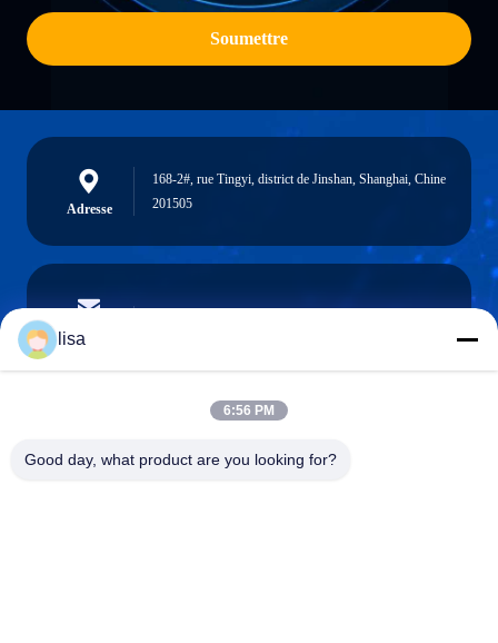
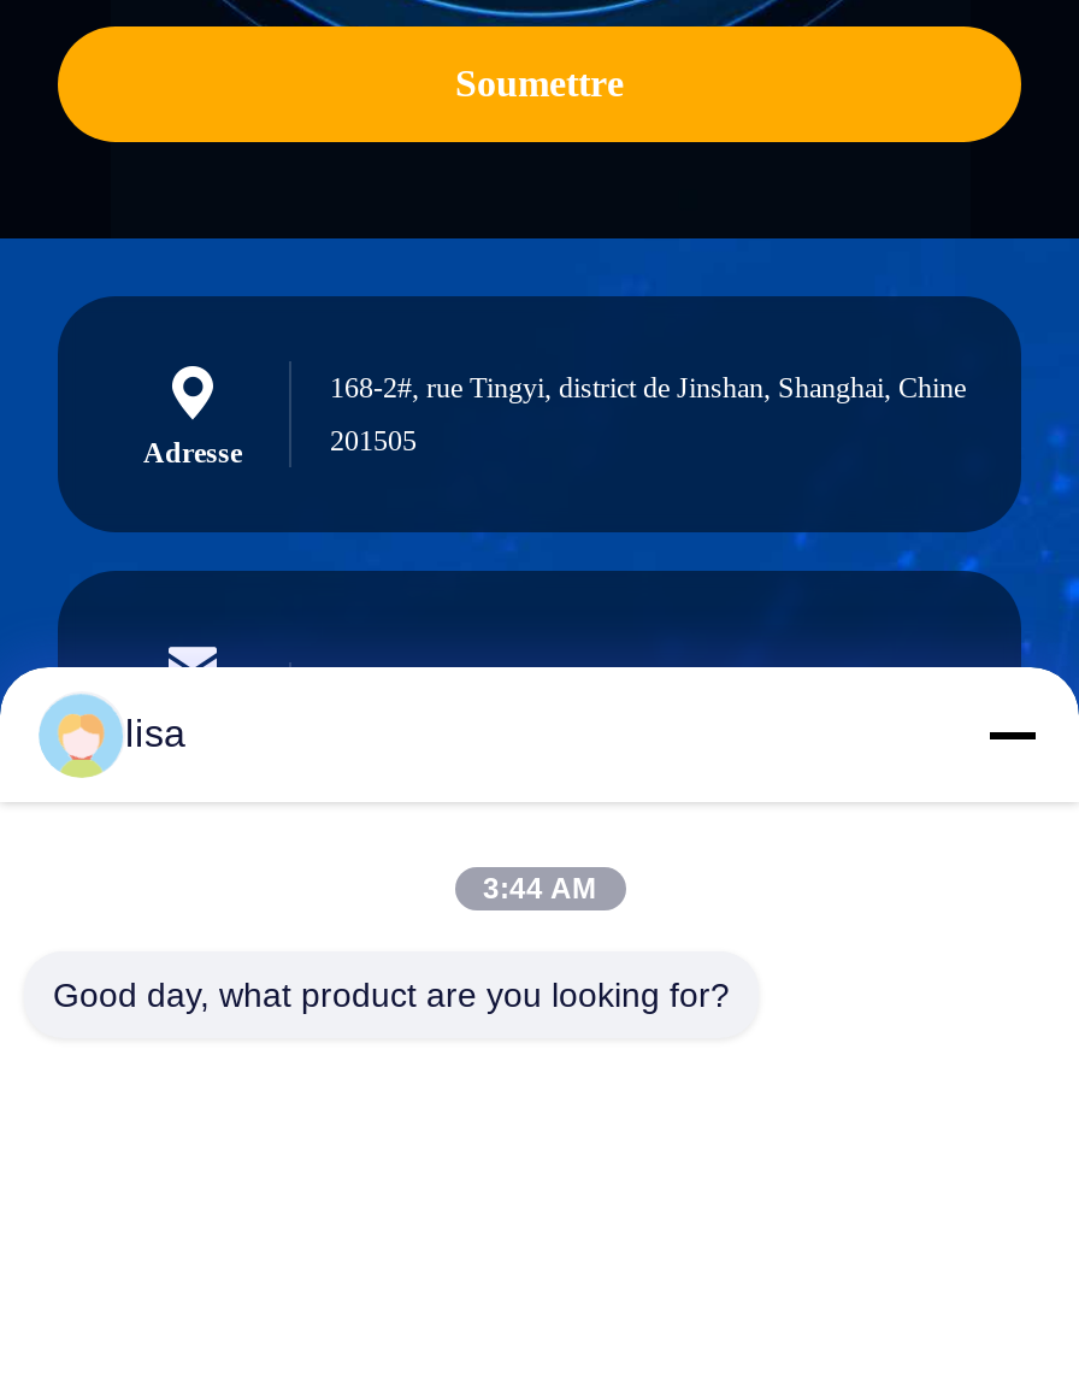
[223,403,275,418] 6:56 PM -> [483,872,596,906] 3:44 AM

